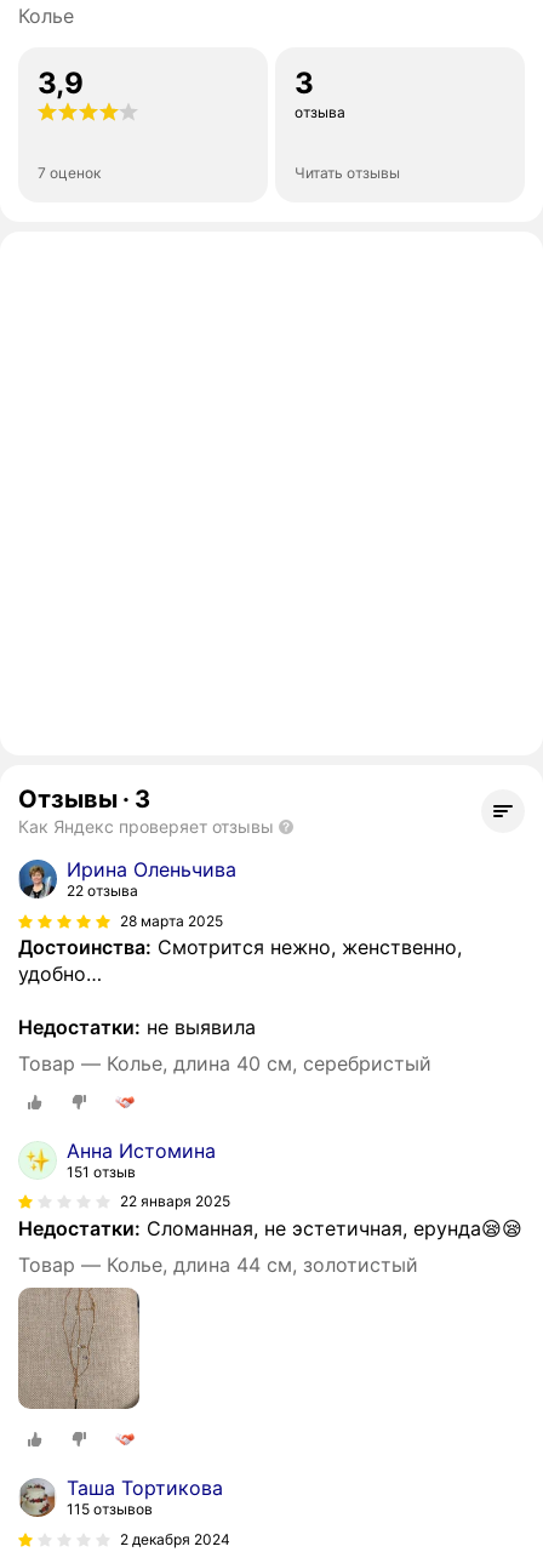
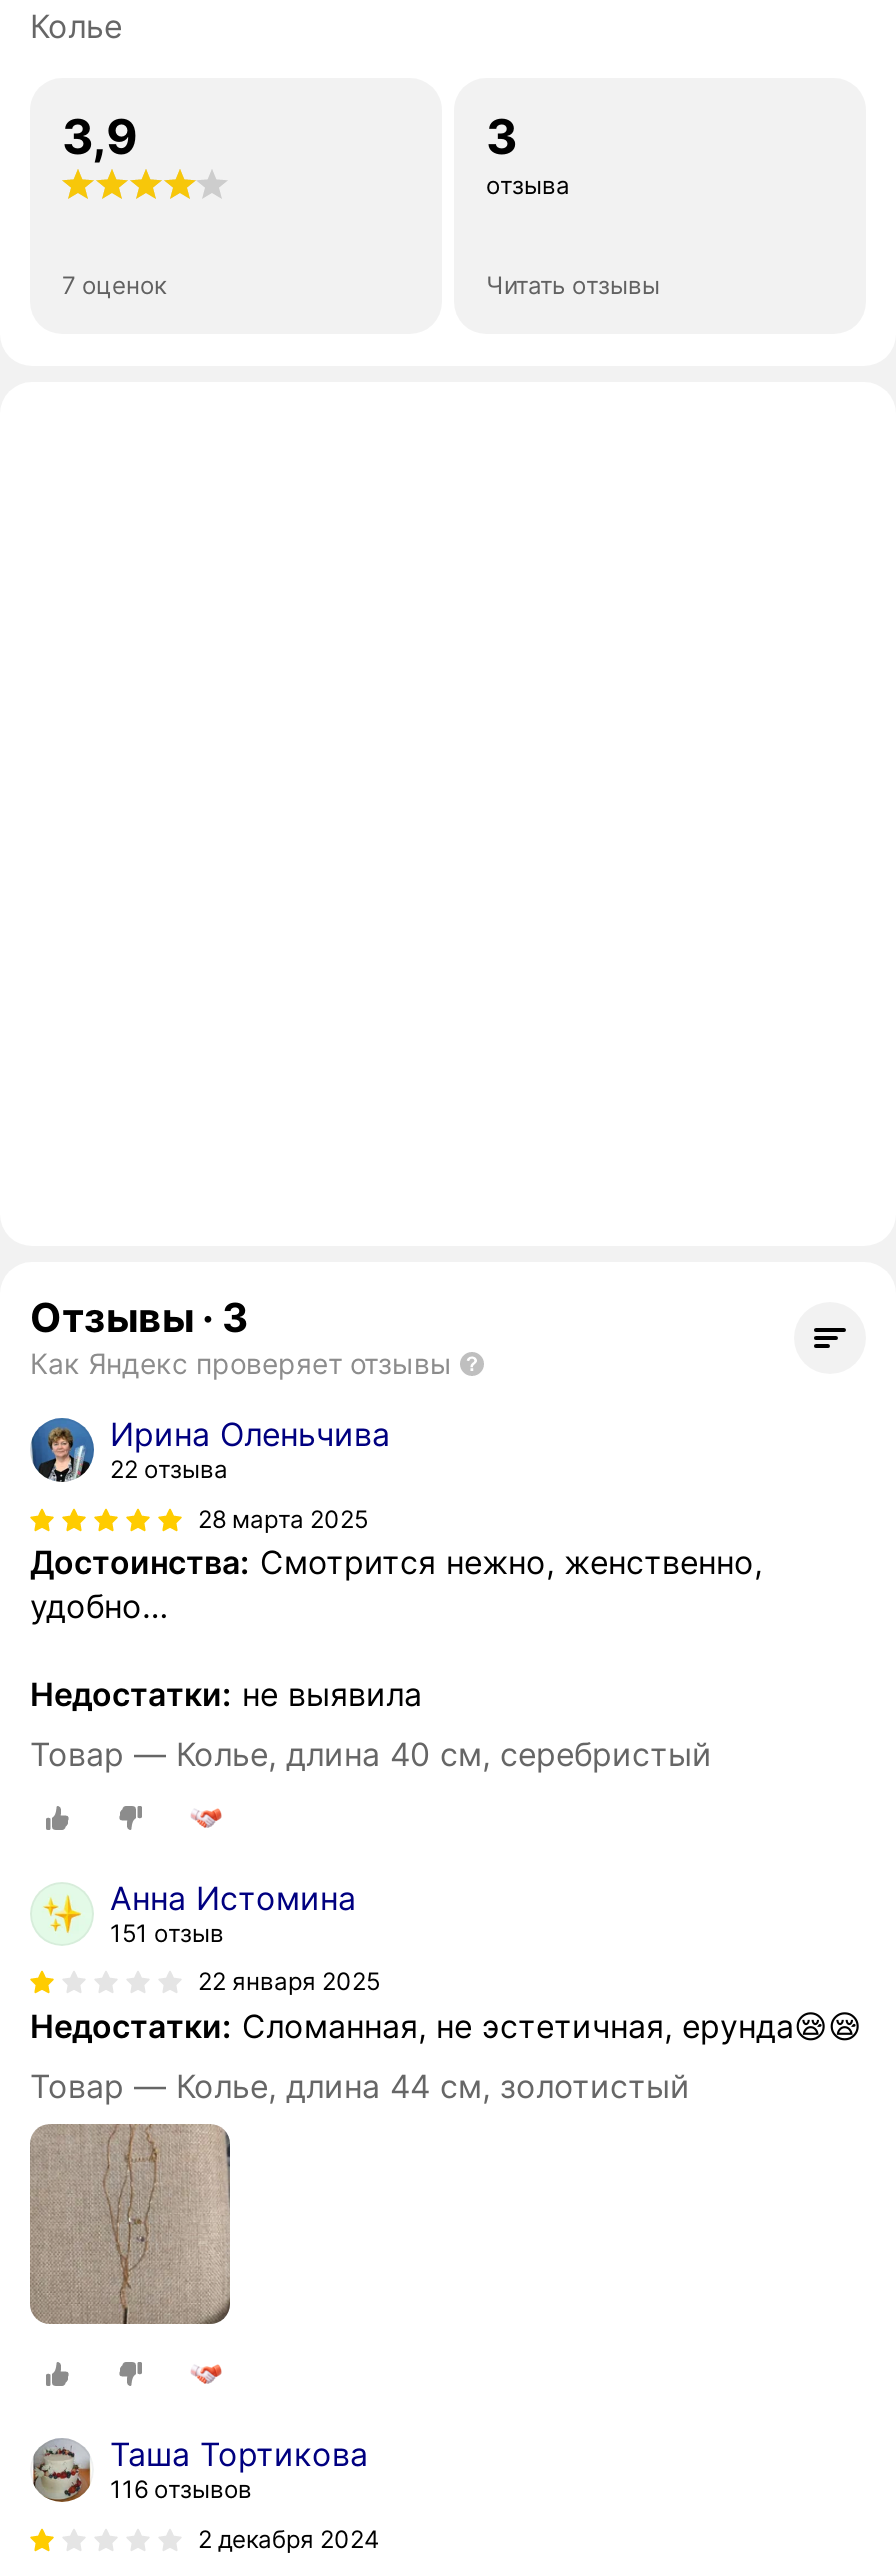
[67,1500,153,1519] 115 отзывов -> [110,2475,252,2505] 116 отзывов

